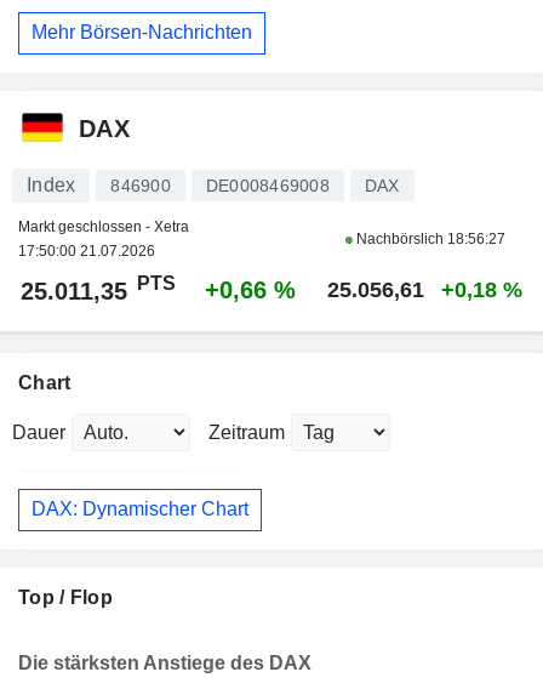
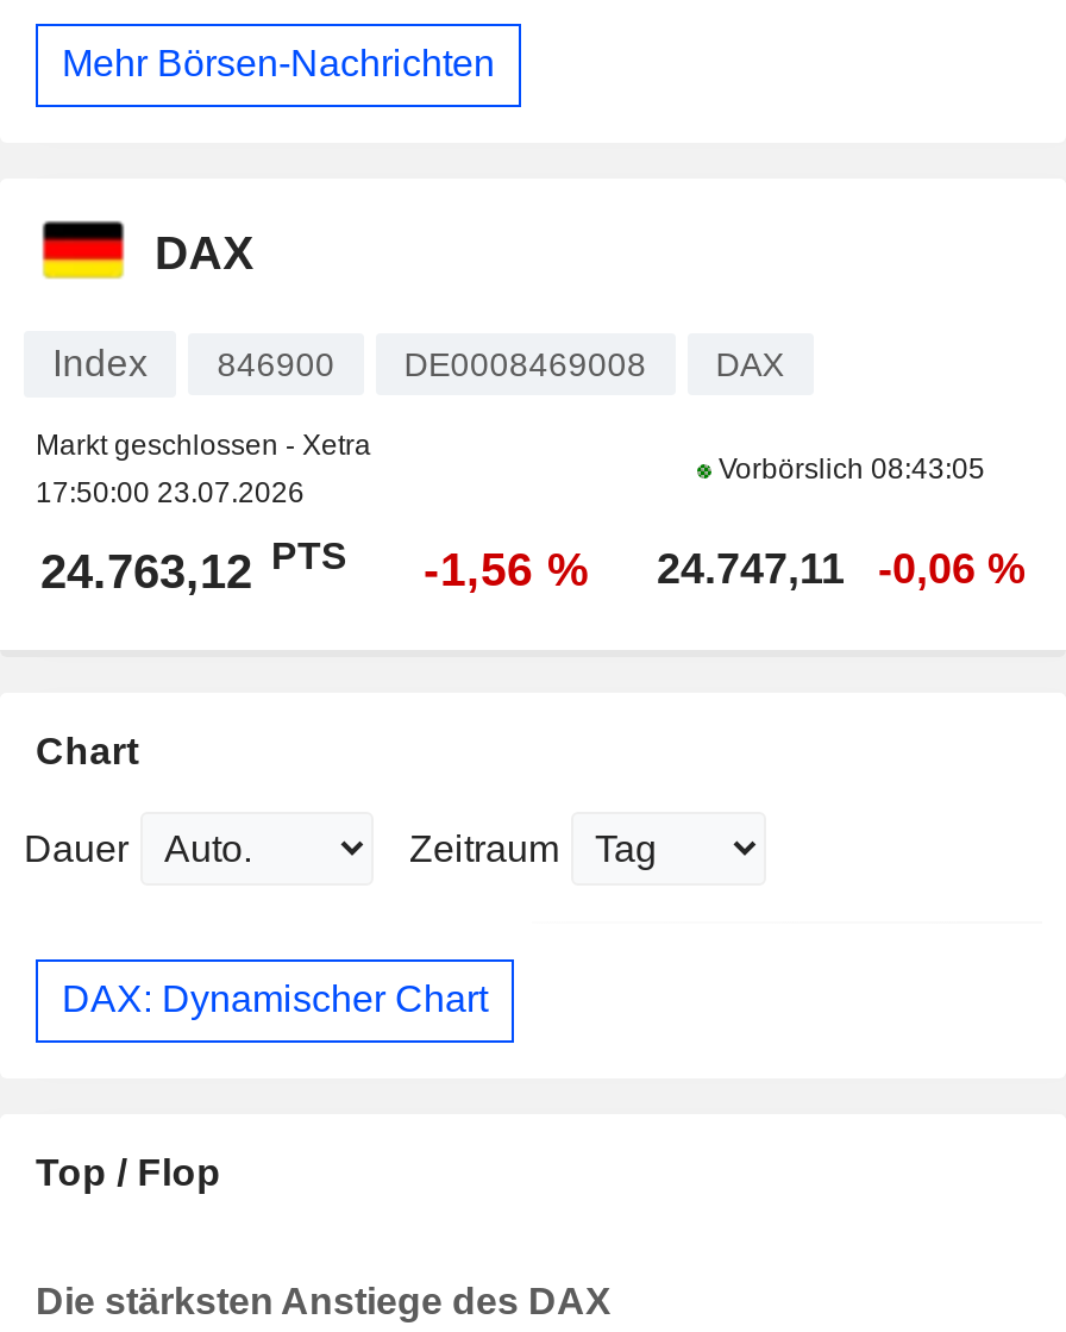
[352,230,505,247] Nachbörslich 18:56:27 -> [711,452,985,485] Vorbörslich 08:43:05
[18,242,155,259] 17:50:00 21.07.2026 -> [36,476,305,509] 17:50:00 23.07.2026
[21,273,522,304] 25.011,35 PTS | +0,66 % | 25.056,61 | +0,18 % -> [40,536,1026,597] 24.763,12 PTS | -1,56 % | 24.747,11 | -0,06 %

